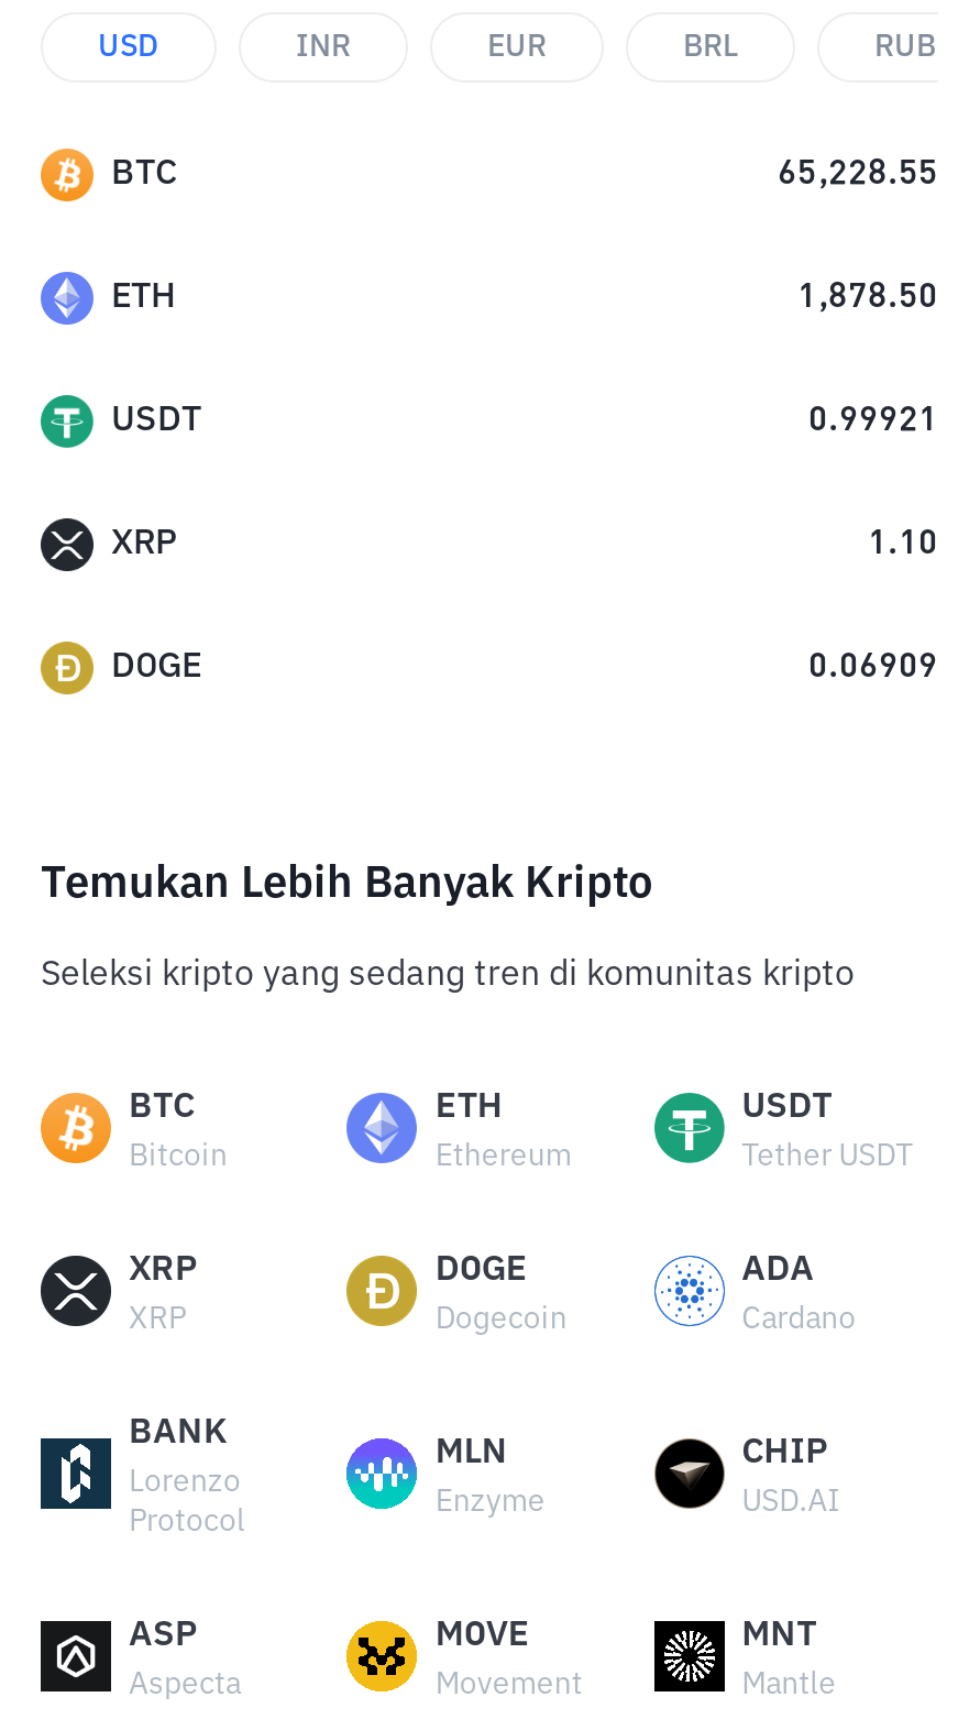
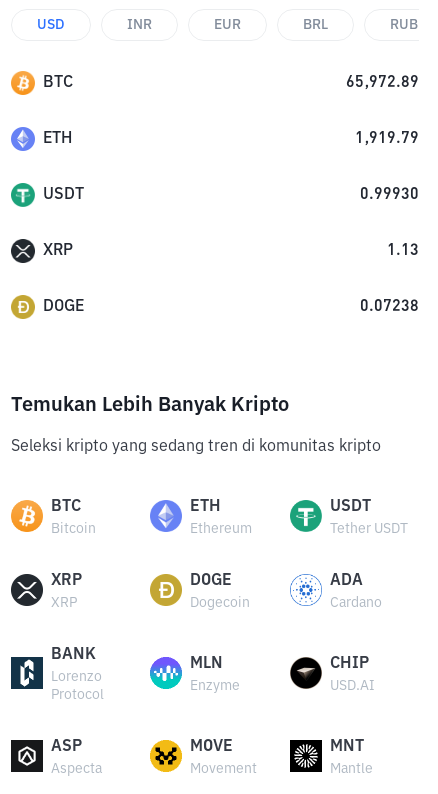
[778,157,938,193] 65,228.55 -> [346,75,419,91] 65,972.89
[797,281,938,316] 1,878.50 -> [355,131,419,147] 1,919.79
[808,404,938,439] 0.99921 -> [360,187,419,203] 0.99930
[868,527,938,562] 1.10 -> [387,243,419,259] 1.13
[808,650,938,686] 0.06909 -> [360,299,419,315] 0.07238

